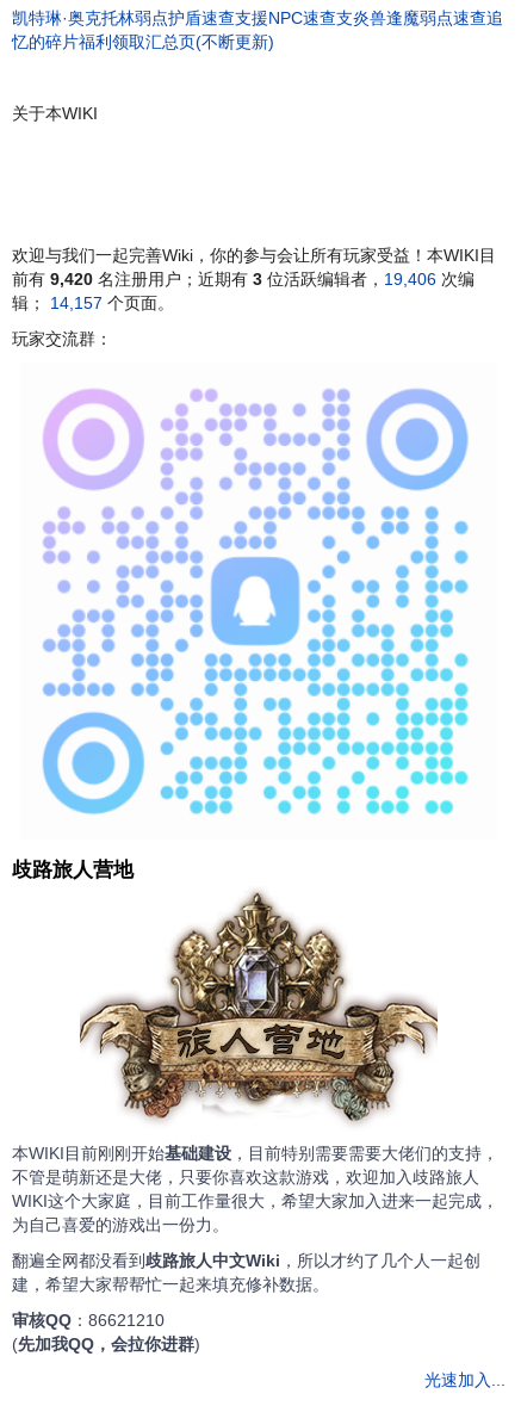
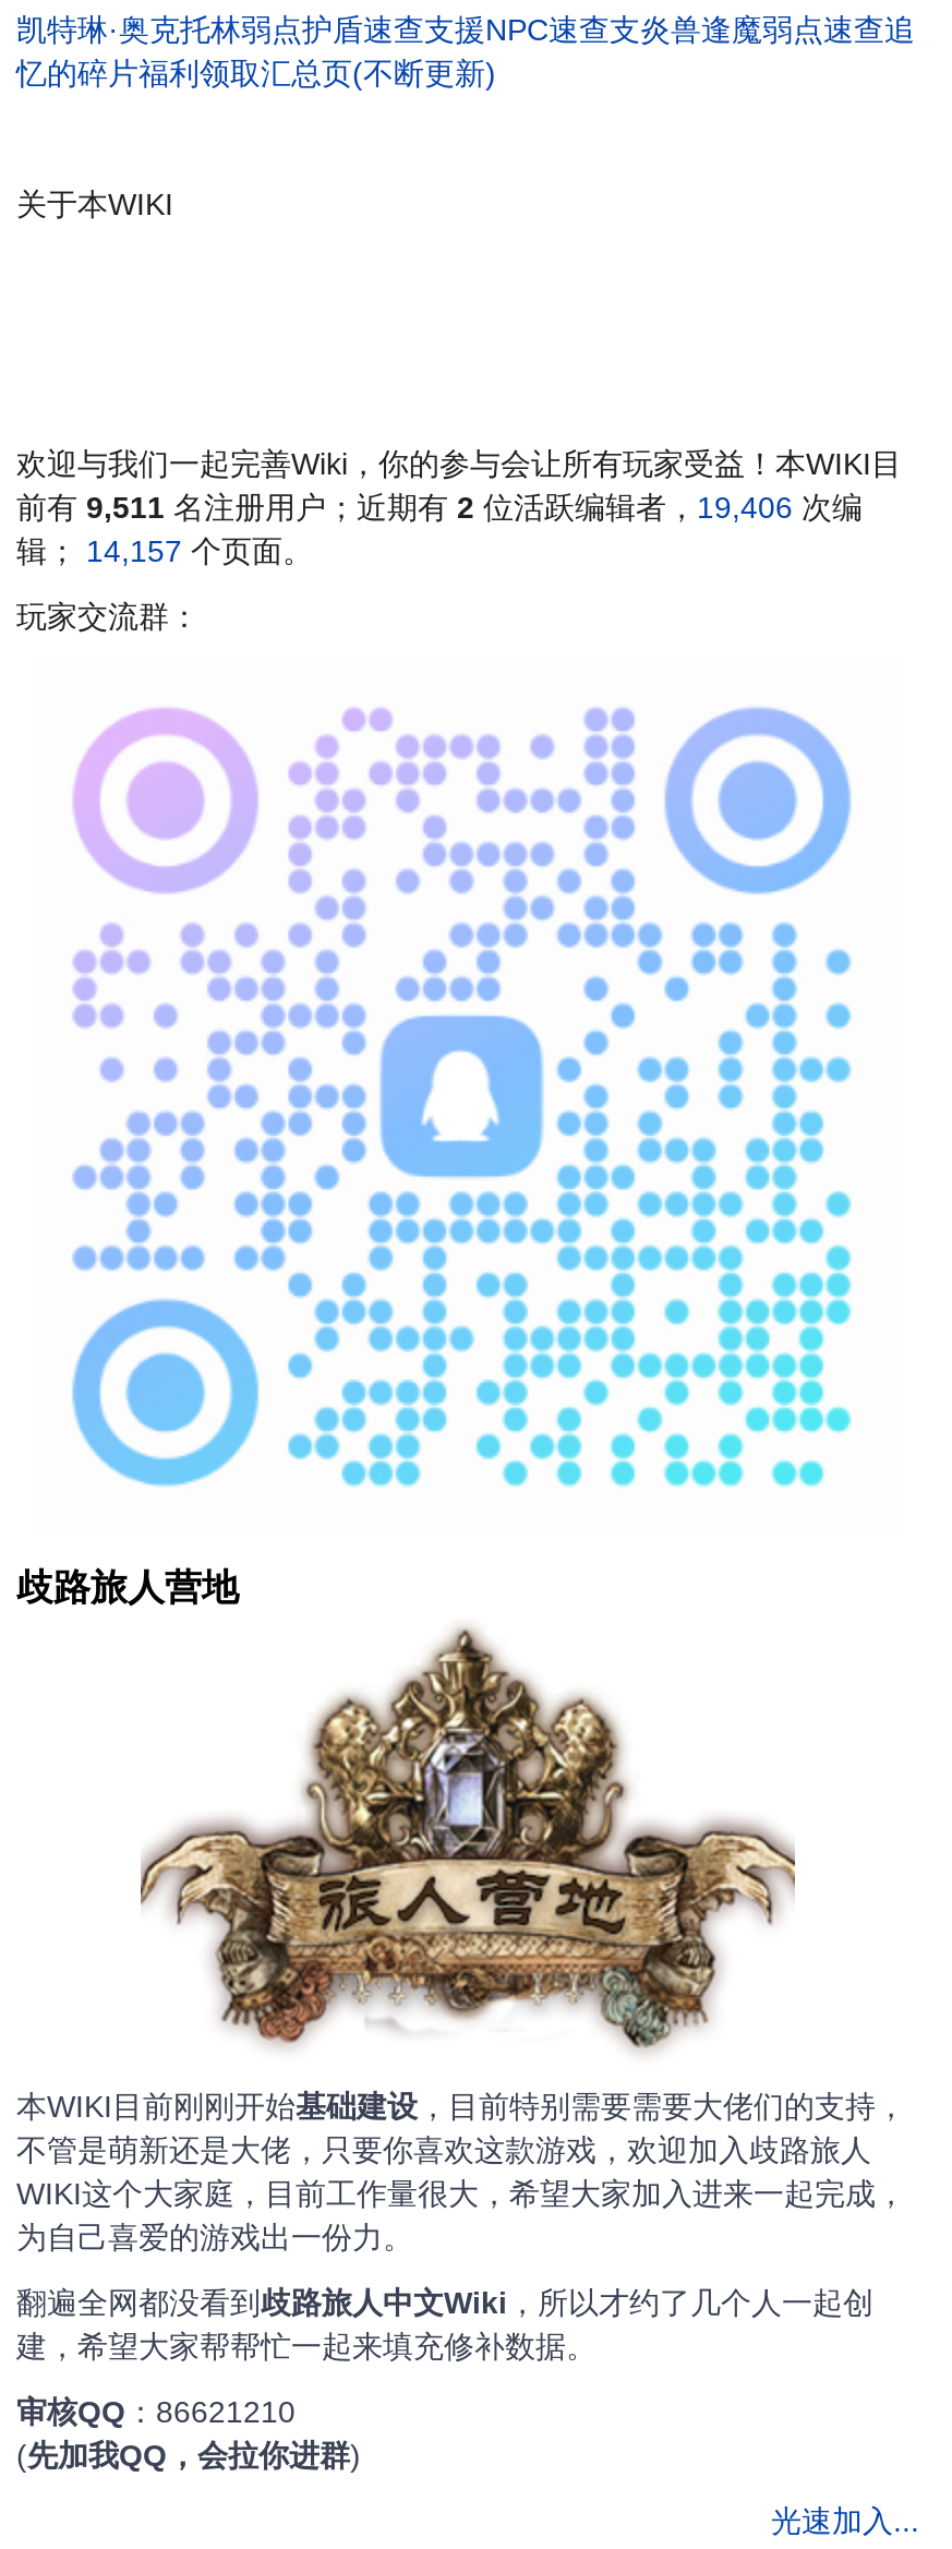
[12,269,475,288] 前有9,420名注册用户；近期有3位活跃编辑者，19,406次编 -> [16,489,863,524] 前有9,511名注册用户；近期有2位活跃编辑者，19,406次编

